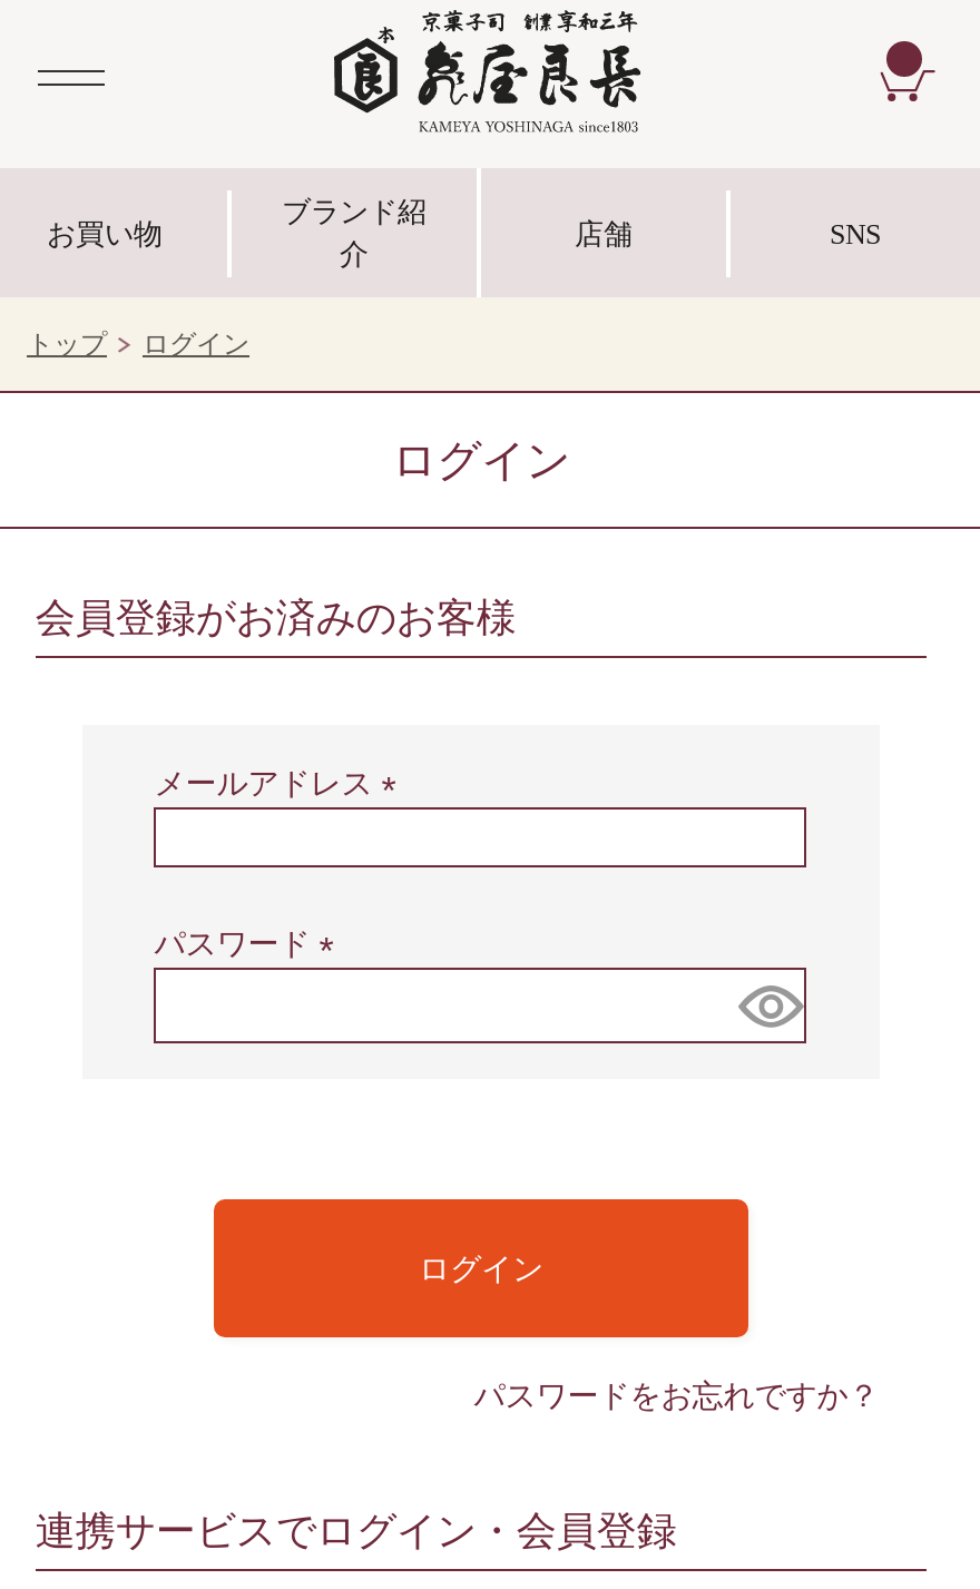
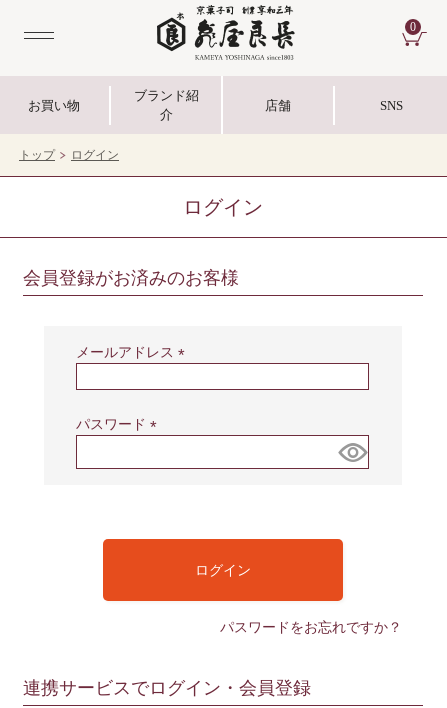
none -> [409,19,415,33] 0

